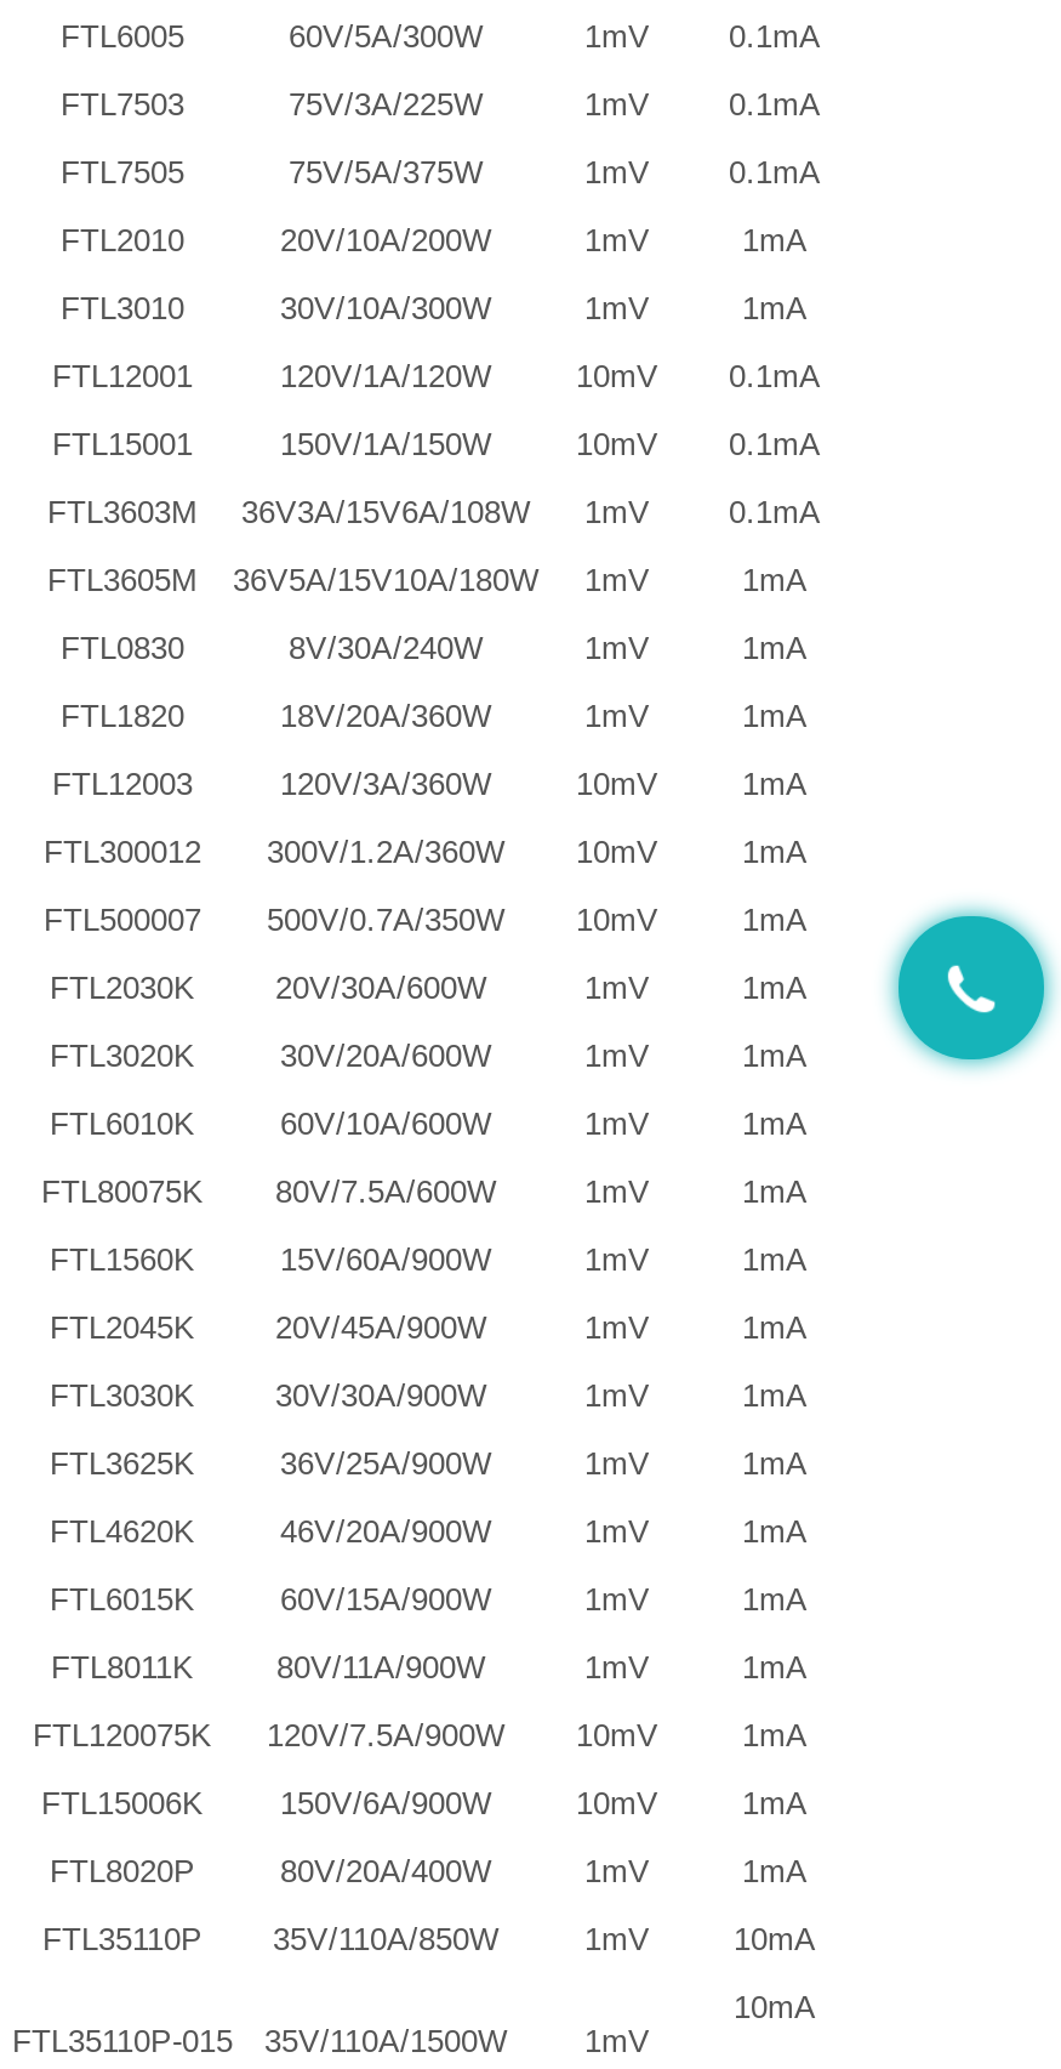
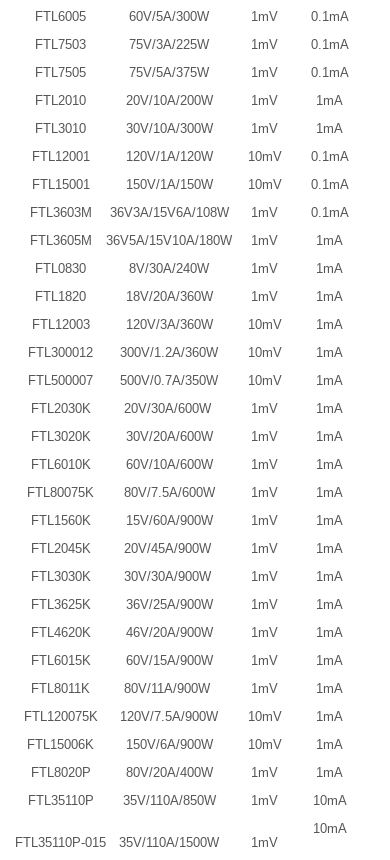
[879,897,1054,1079] [image] -> none

